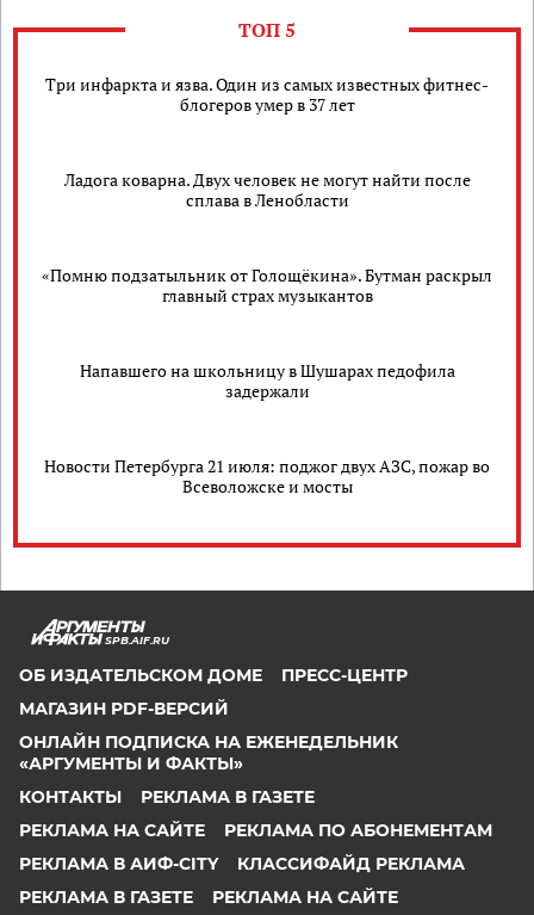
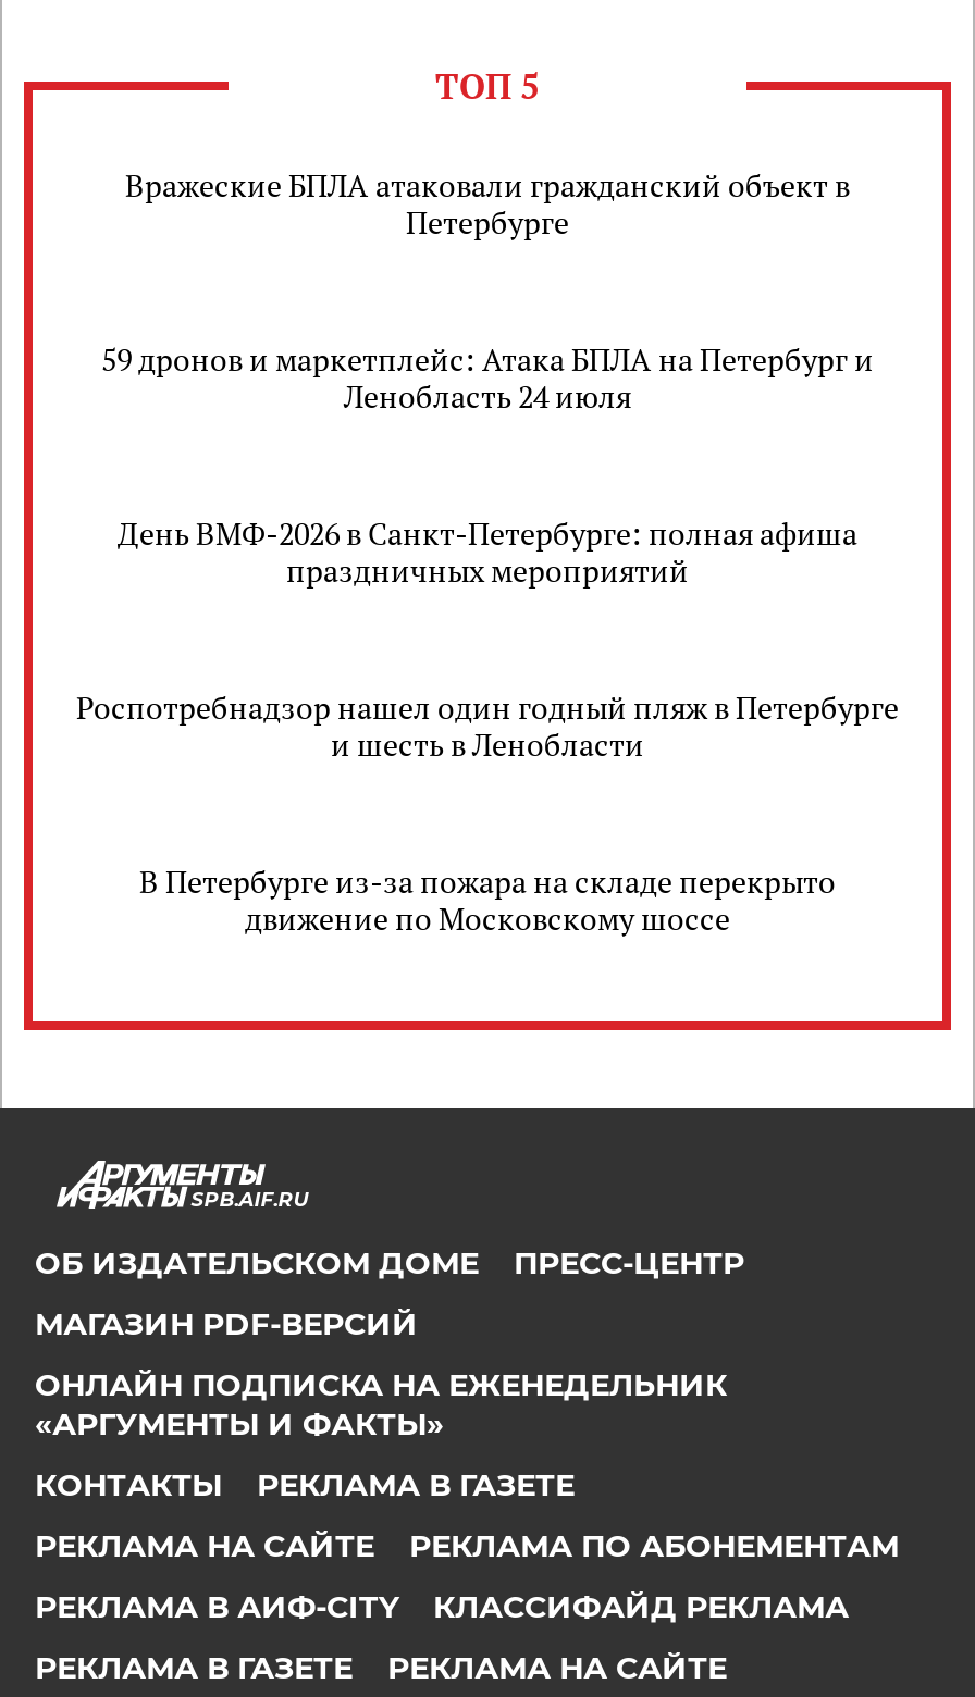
[45,73,489,116] Три инфаркта и язва. Один из самых известных фитнес- | блогеров умер в 37 лет -> [125,164,850,243] Вражеские БПЛА атаковали гражданский объект в | Петербурге
[64,168,470,211] Ладога коварна. Двух человек не могут найти после | сплава в Ленобласти -> [101,338,874,417] 59 дронов и маркетплейс: Атака БПЛА на Петербург и | Ленобласть 24 июля
[42,264,492,307] «Помню подзатыльник от Голощёкина». Бутман раскрыл | главный страх музыкантов -> [118,512,857,591] День ВМФ-2026 в Санкт-Петербурге: полная афиша | праздничных мероприятий
[79,359,455,402] Напавшего на школьницу в Шушарах педофила | задержали -> [76,686,899,765] Роспотребнадзор нашел один годный пляж в Петербурге | и шесть в Ленобласти
[44,455,490,497] Новости Петербурга 21 июля: поджог двух АЗС, пожар во | Всеволожске и мосты -> [139,860,836,939] В Петербурге из-за пожара на складе перекрыто | движение по Московскому шоссе

